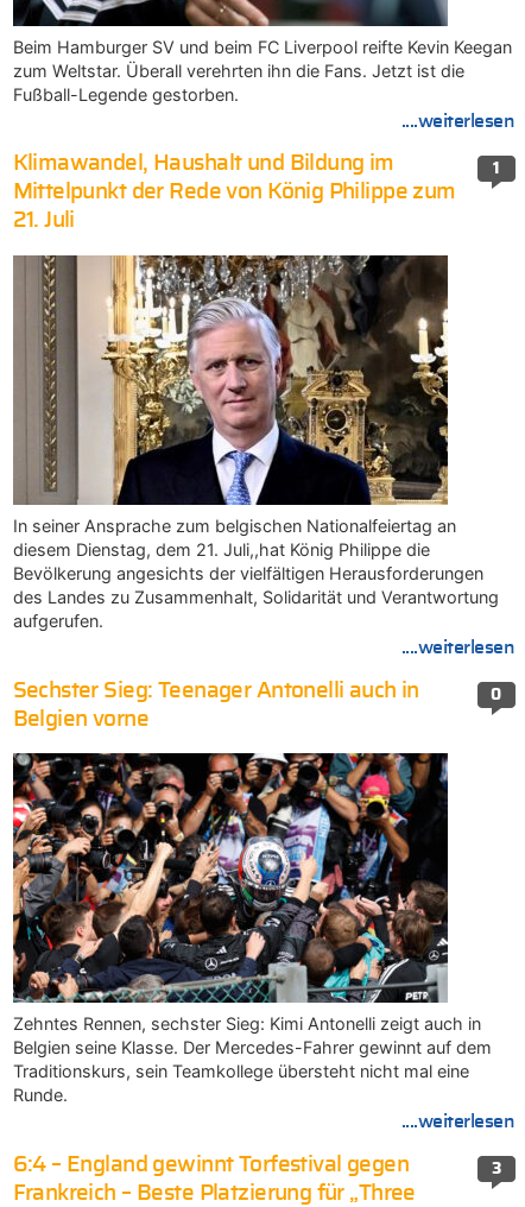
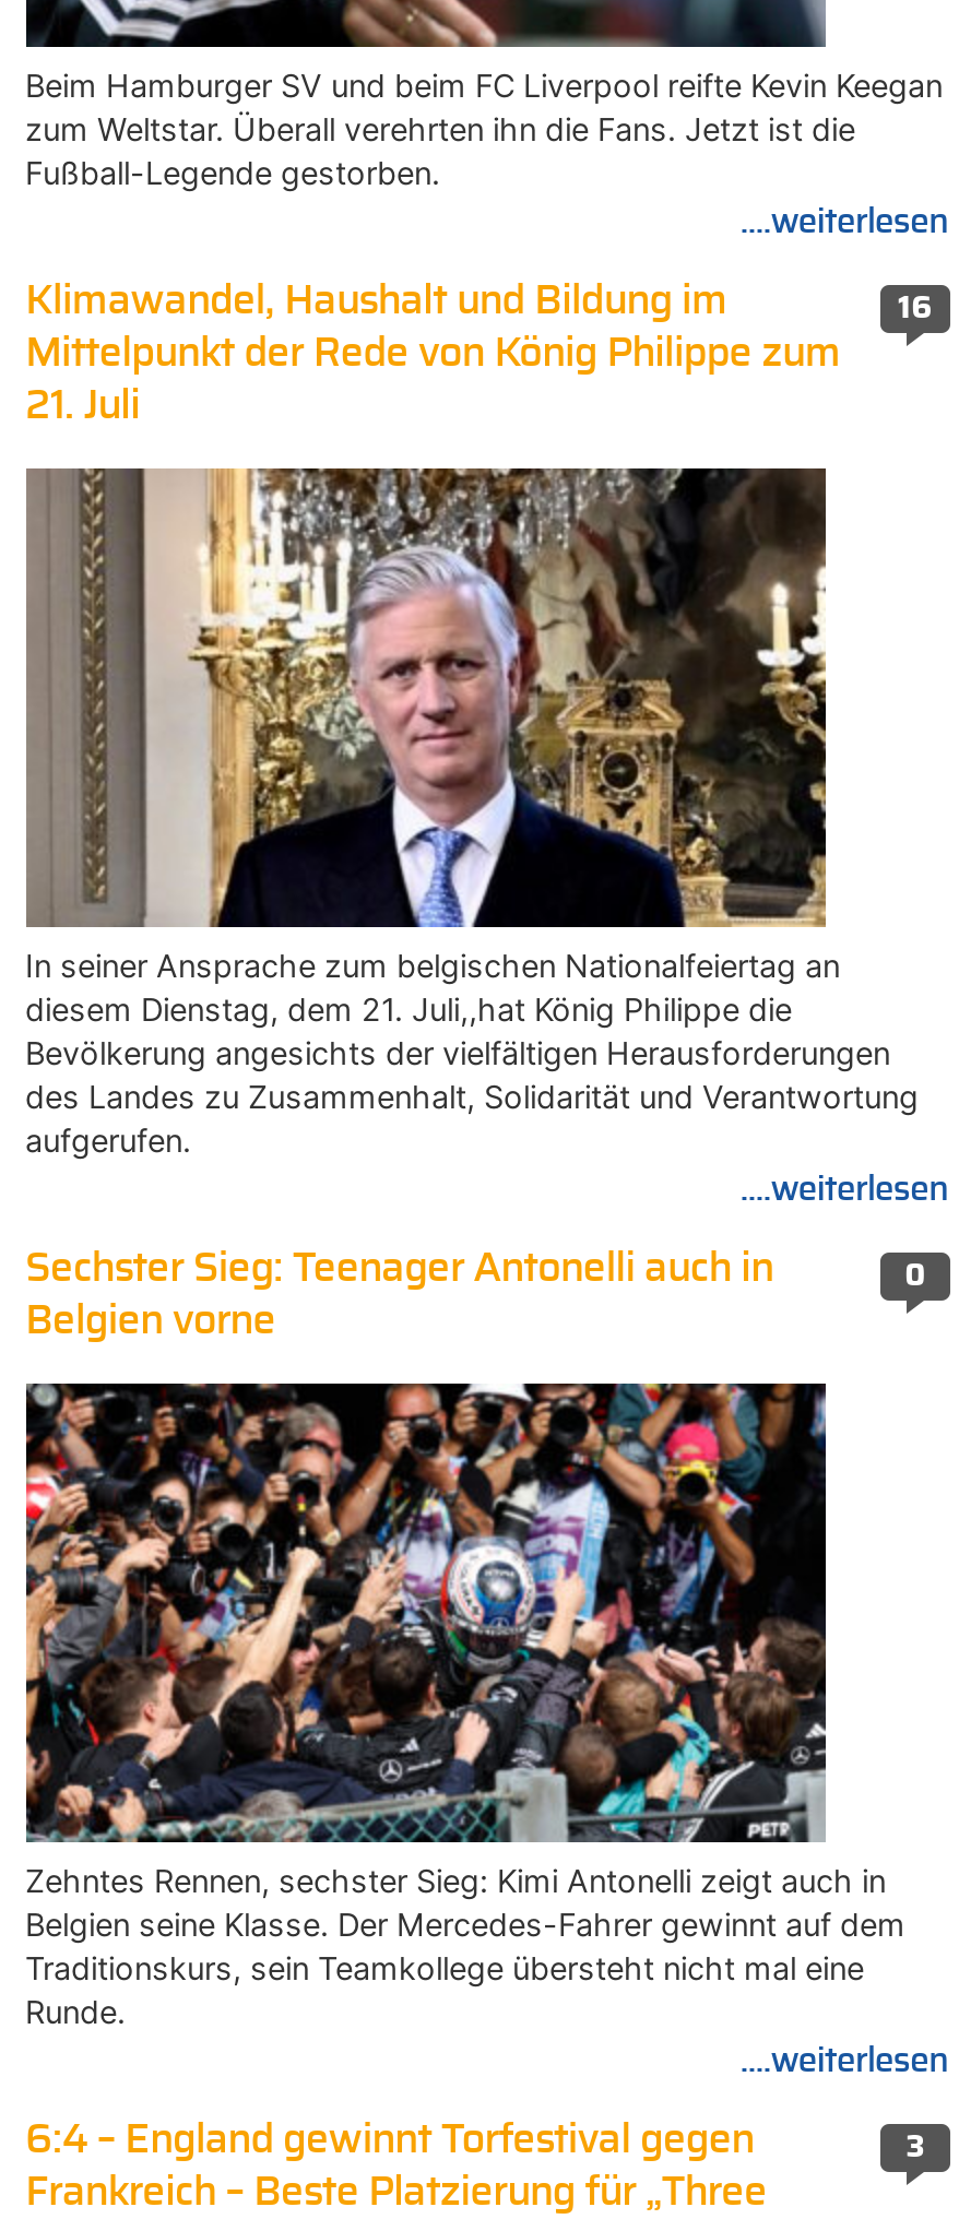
[493,159,500,177] 1 -> [898,292,931,325] 16

